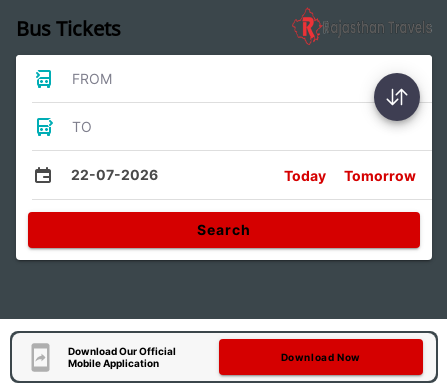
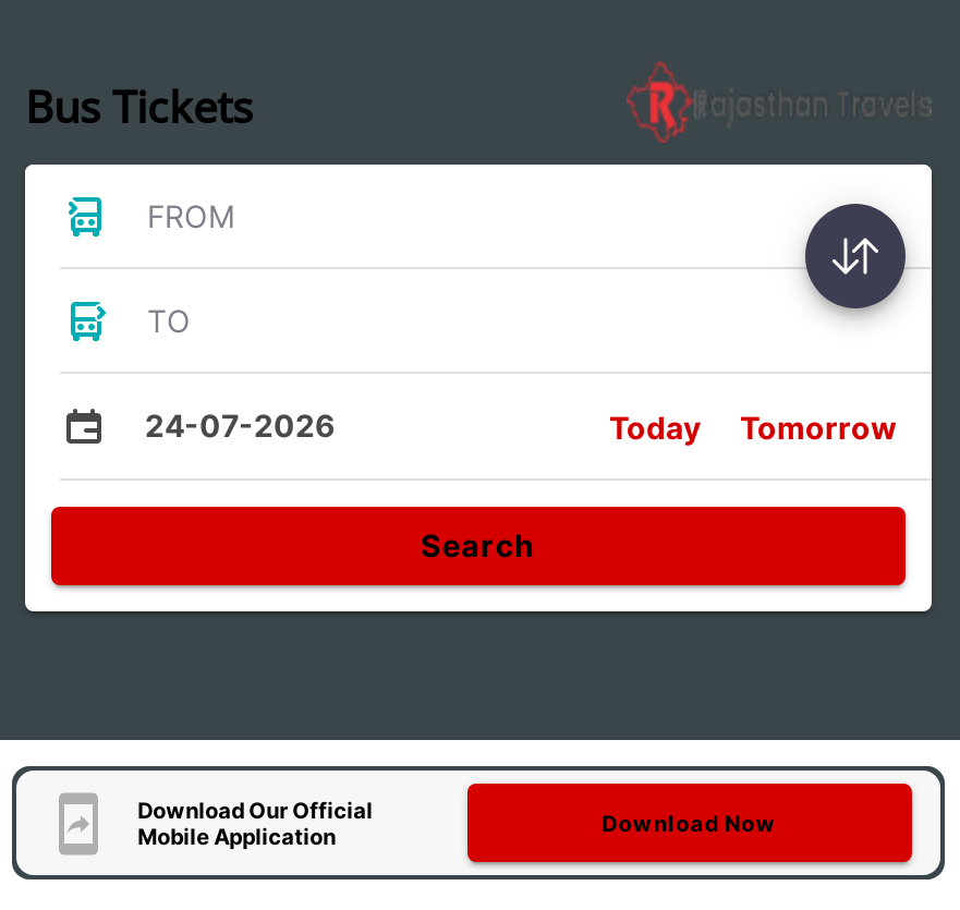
[71,166,158,183] 22-07-2026 -> [145,407,335,444] 24-07-2026

